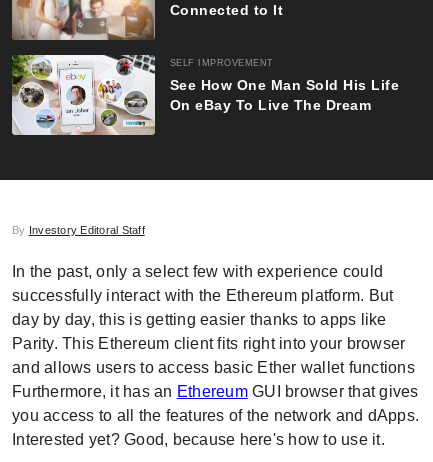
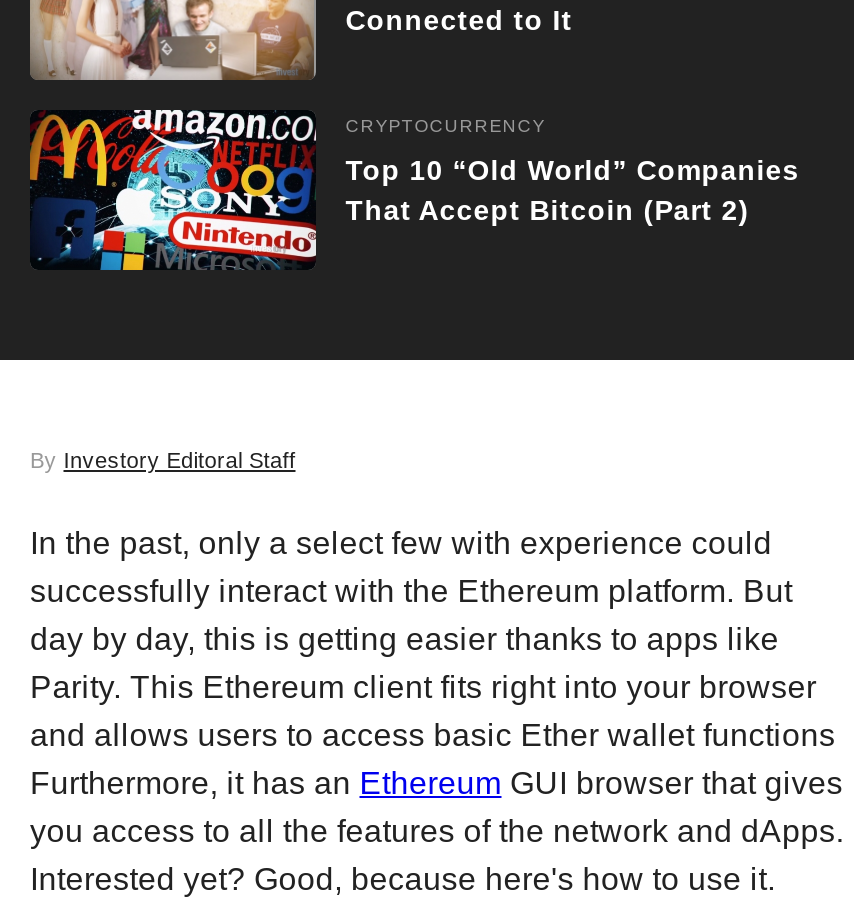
[11,54,274,136] [image] | SELF IMPROVEMENT -> [30,110,546,272] [image] | CRYPTOCURRENCY
[170,77,399,113] See How One Man Sold His Life | On eBay To Live The Dream -> [346,154,800,226] Top 10 “Old World” Companies | That Accept Bitcoin (Part 2)

